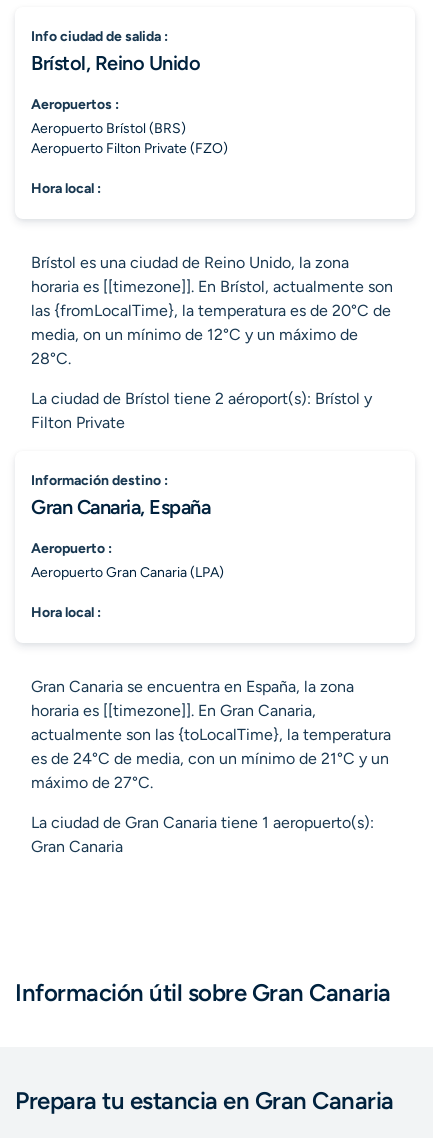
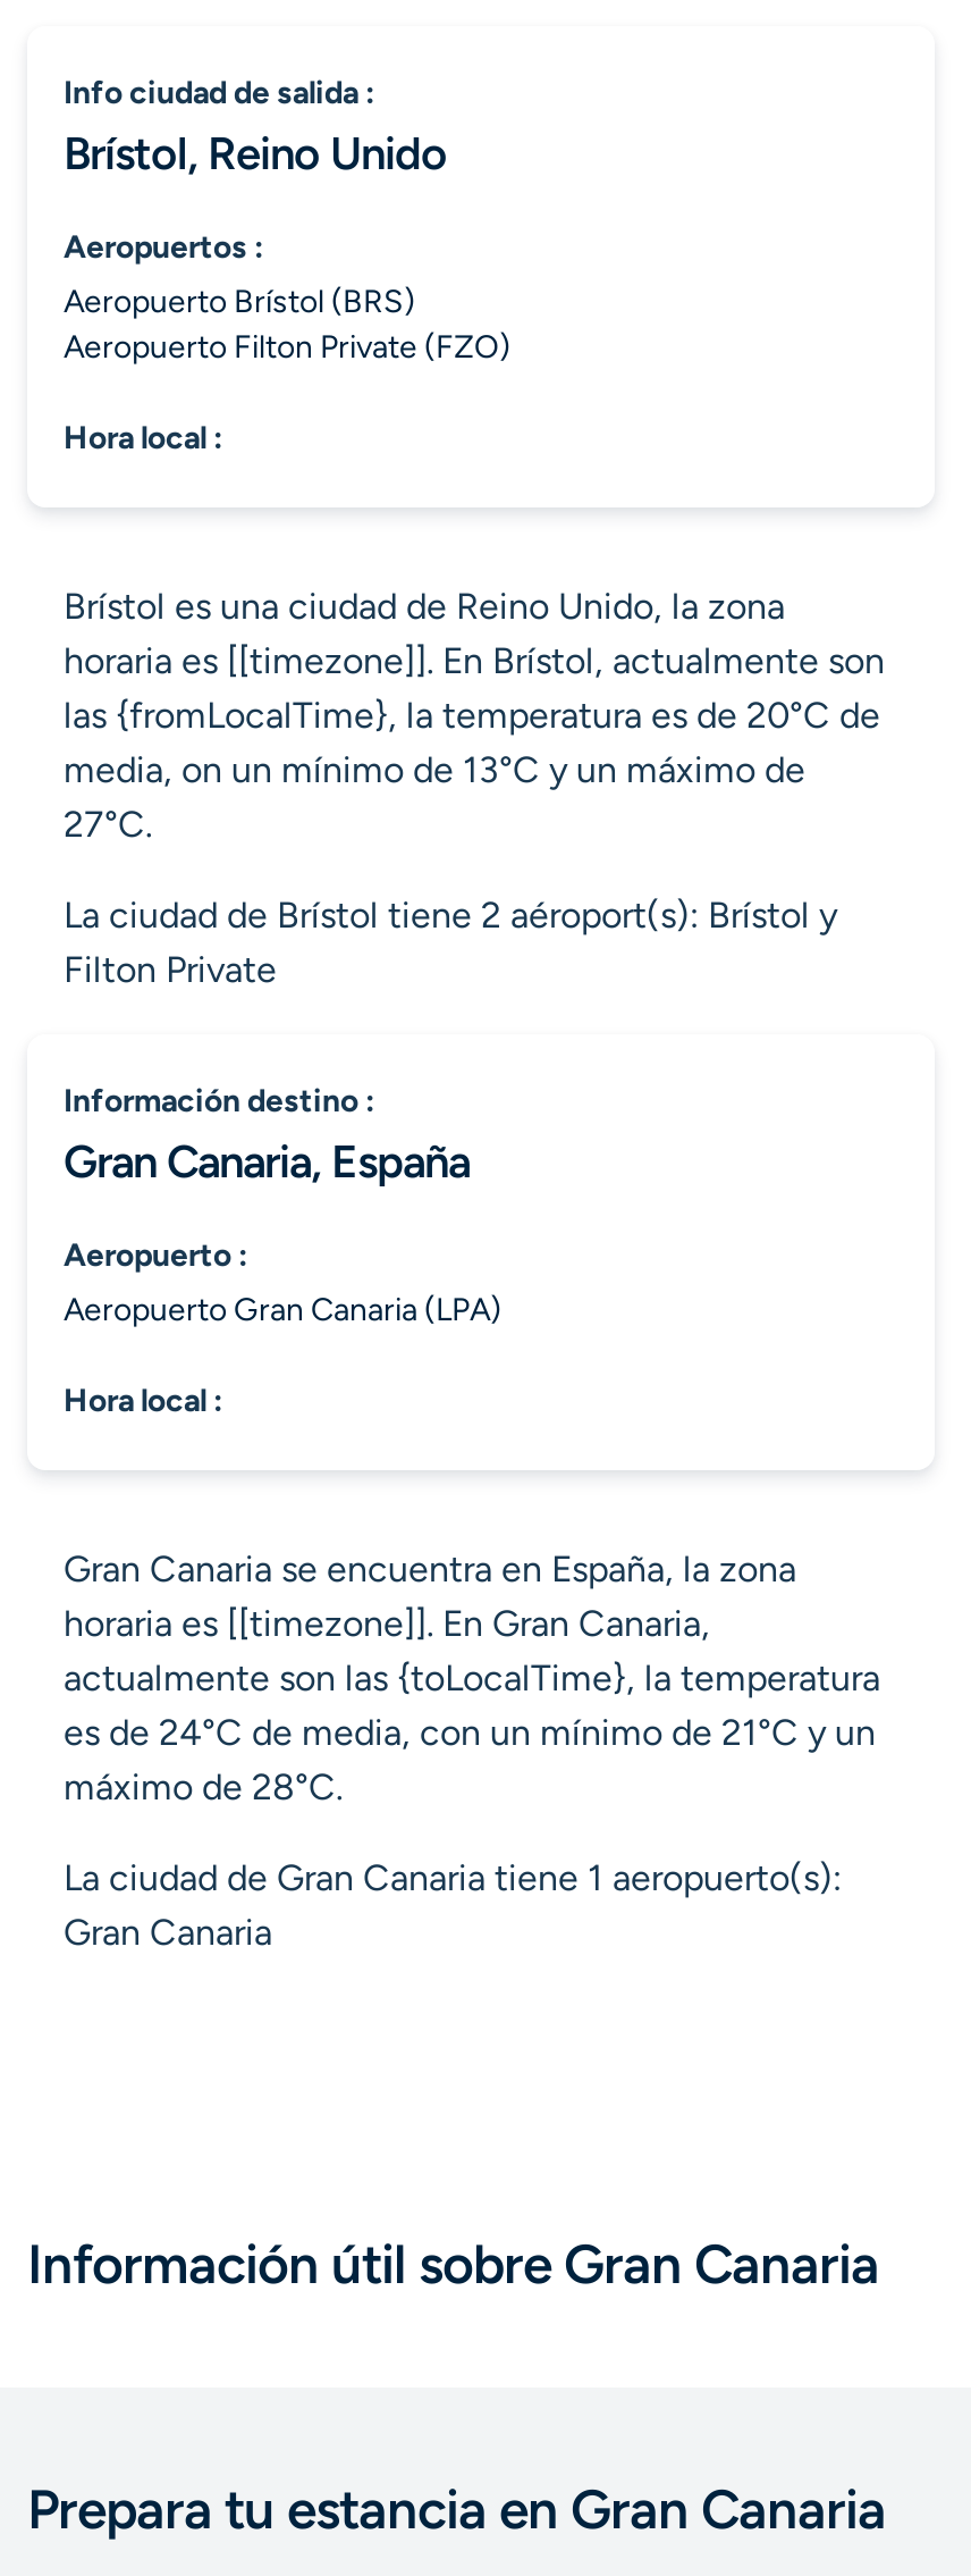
[31,325,358,368] media, on un mínimo de 12°C y un máximo de | 28°C. -> [64,748,805,846] media, on un mínimo de 13°C y un máximo de | 27°C.
[31,773,153,792] máximo de 27°C. -> [64,1765,343,1809] máximo de 28°C.

